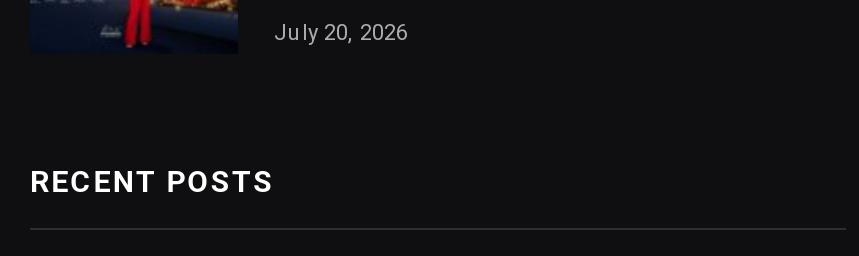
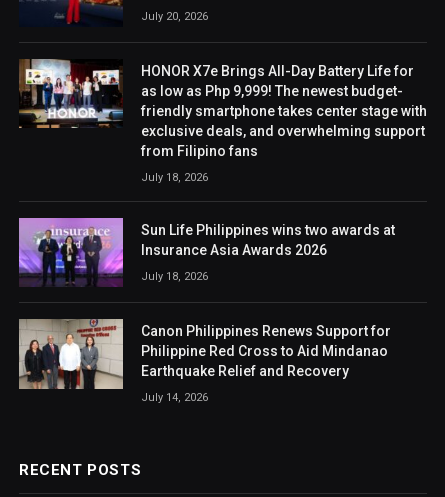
none -> [18,318,391,404] [image] | Canon Philippines Renews Support for | Philippine Red Cross to Aid Mindanao | Earthquake Relief and Recovery | July 14, 2026
none -> [18,217,124,287] [image]
none -> [19,58,427,283] [image] | HONOR X7e Brings All-Day Battery Life for | as low as Php 9,999! The newest budget- | friendly smartphone takes center stage with | exclusive deals, and overwhelming support | from Filipino fans | July 18, 2026 | Sun Life Philippines wins two awards at | Insurance Asia Awards 2026 | July 18, 2026

